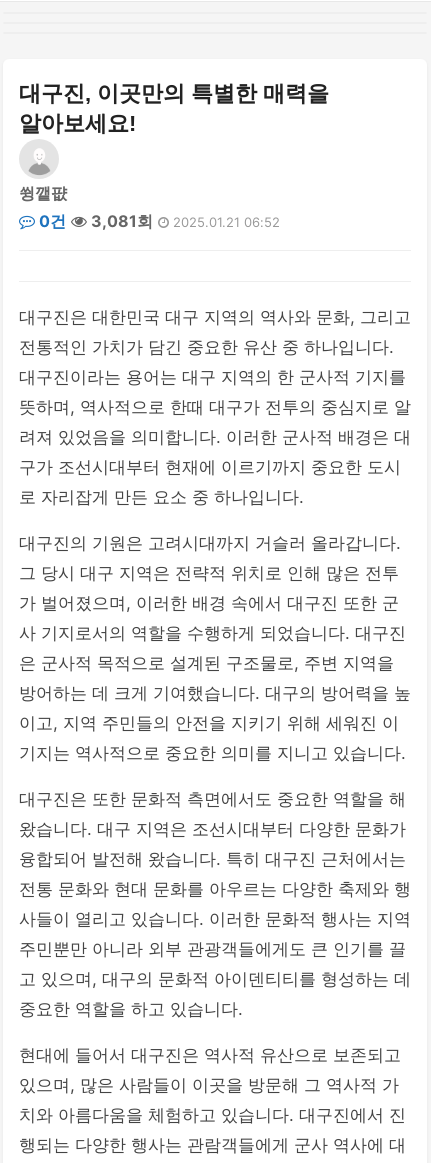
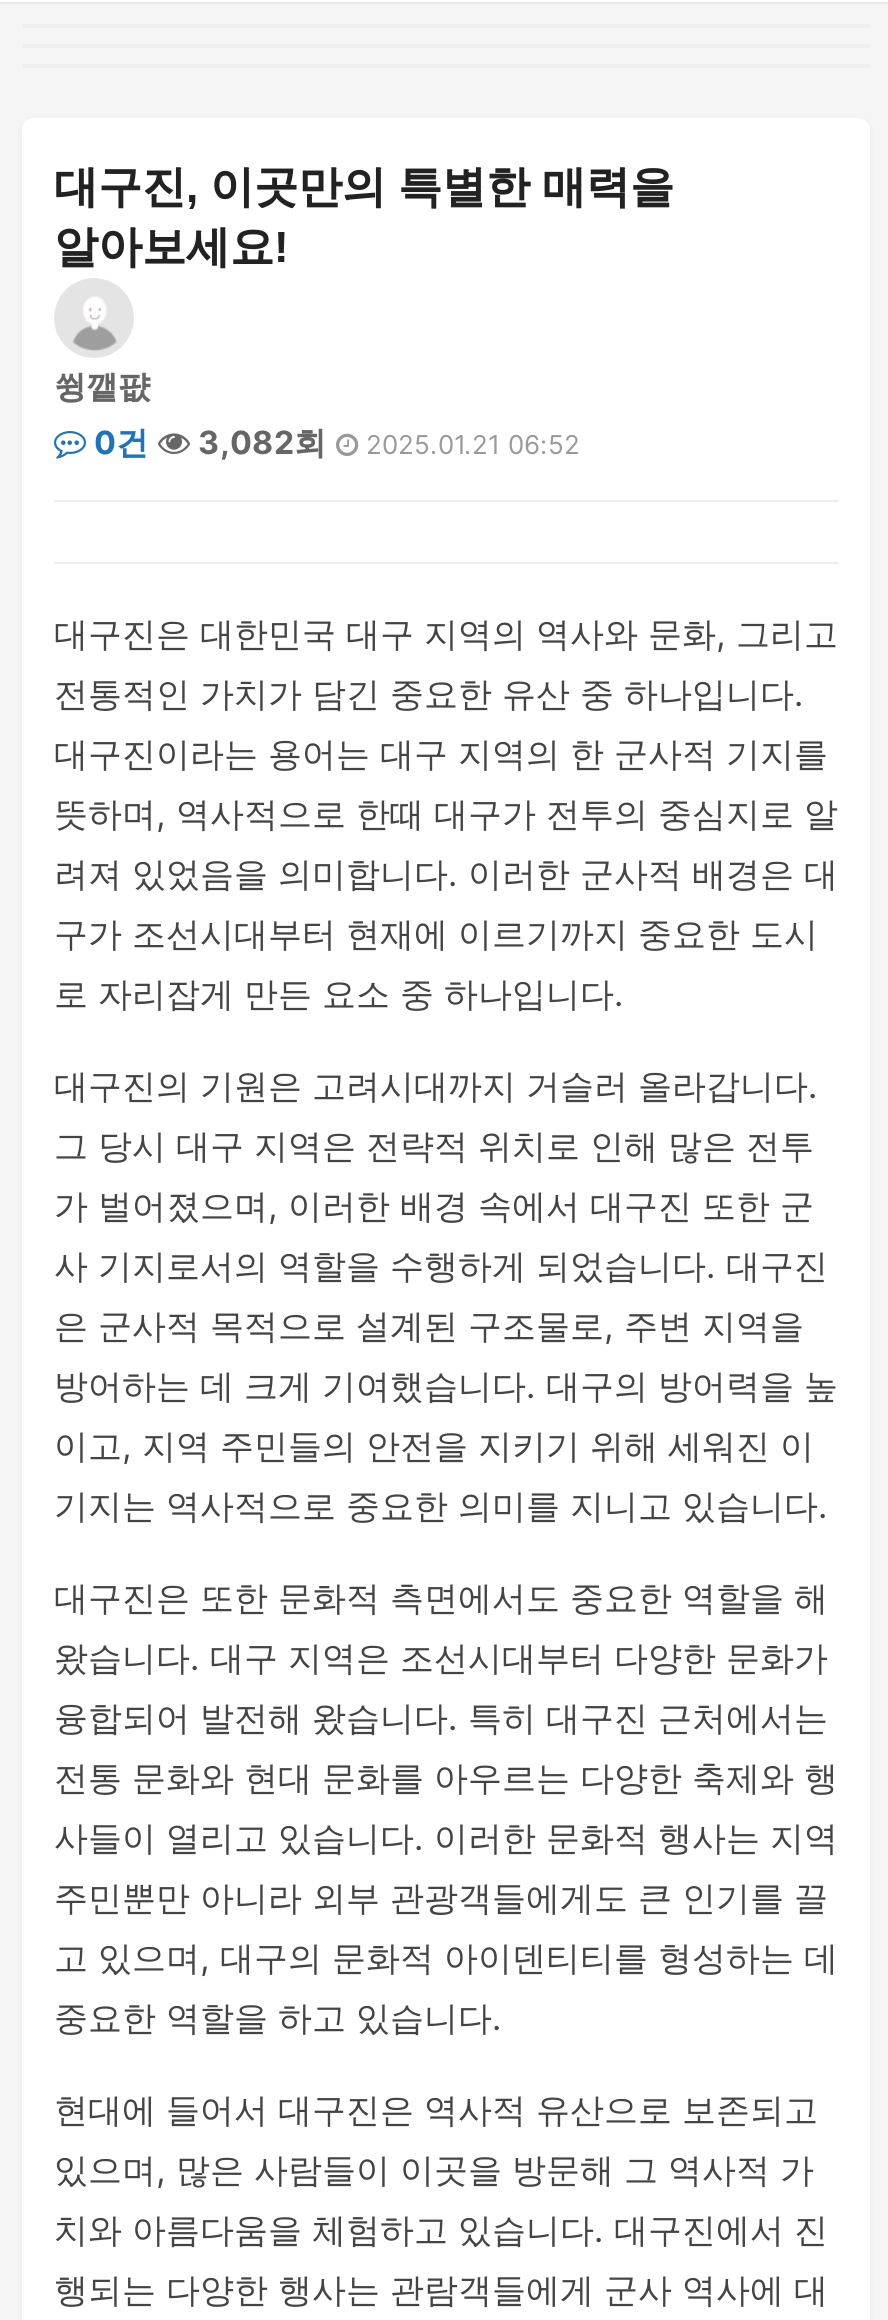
[87,211,153,231] 3,081회 -> [190,422,326,462] 3,082회

